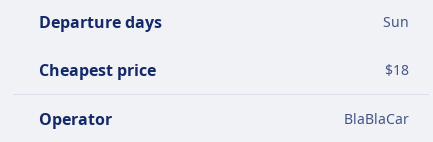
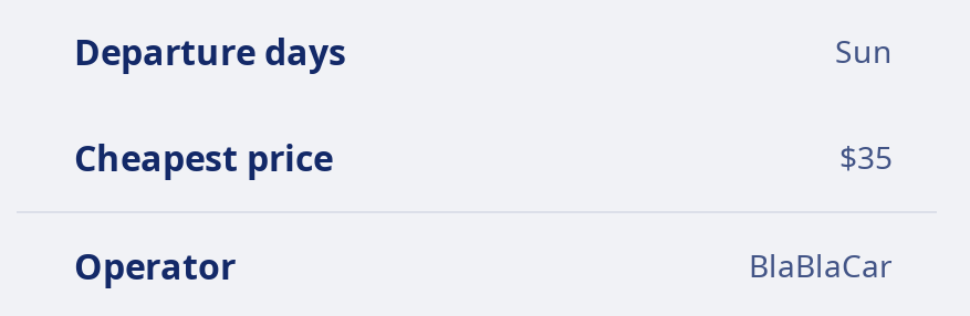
[385,60,409,79] $18 -> [839,136,893,178] $35

